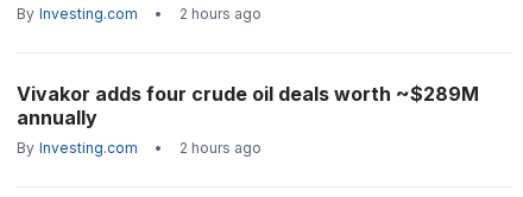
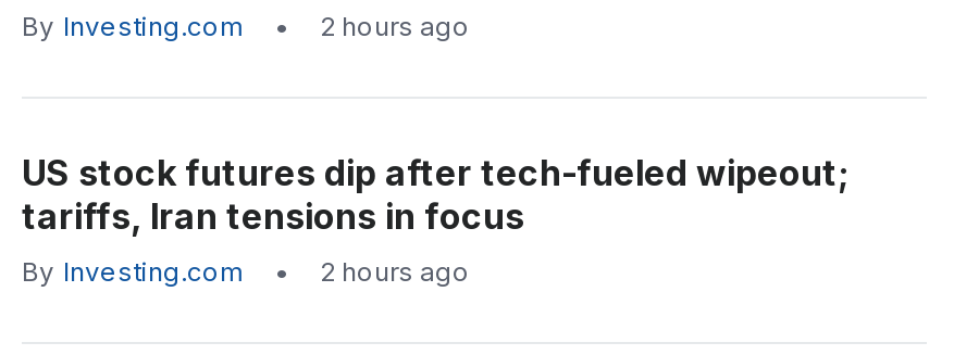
[17,82,479,130] Vivakor adds four crude oil deals worth ~$289M | annually -> [22,150,848,237] US stock futures dip after tech-fueled wipeout; | tariffs, Iran tensions in focus

